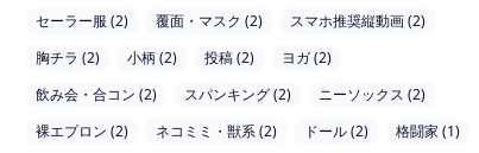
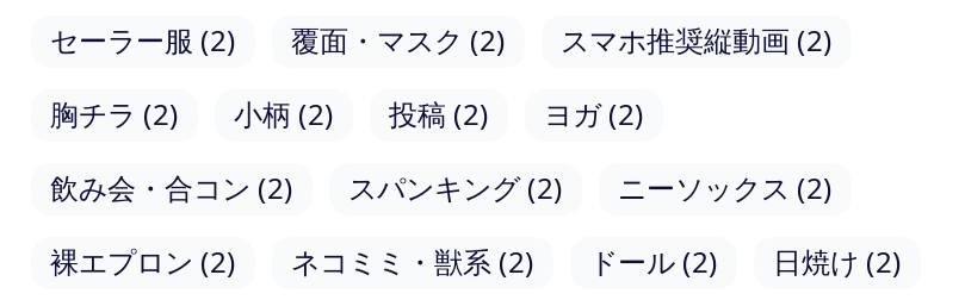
[36,121,460,141] 裸エプロン (2) ネコミミ・獣系 (2) ドール (2) 格闘家 (1) -> [50,242,902,283] 裸エプロン (2) ネコミミ・獣系 (2) ドール (2) 日焼け (2)

